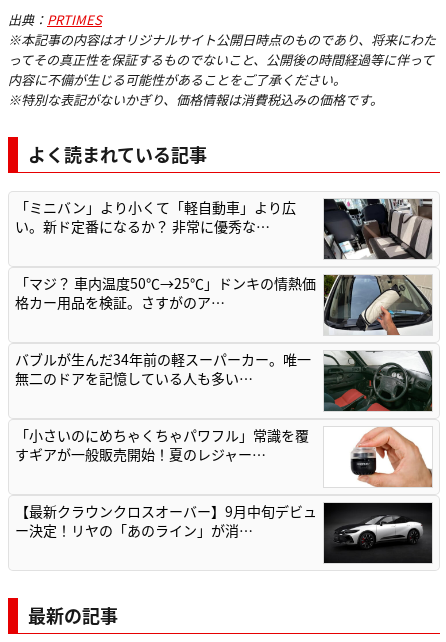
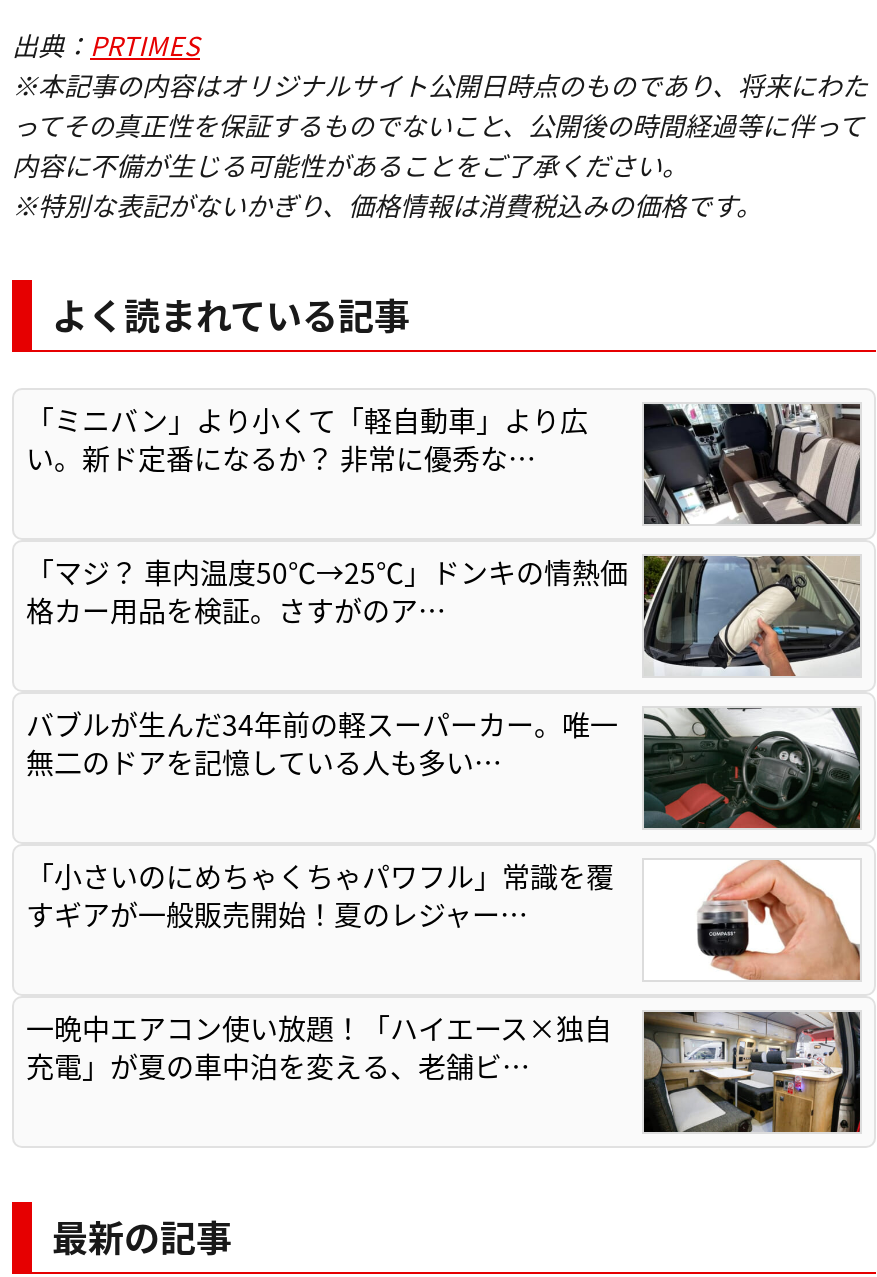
[15,501,433,564] [image] | 【最新クラウンクロスオーバー】9月中旬デビュ | ー決定！リヤの「あのライン」が消… -> [26,1009,862,1134] [image] | 一晩中エアコン使い放題！「ハイエース×独自 | 充電」が夏の車中泊を変える、老舗ビ…

